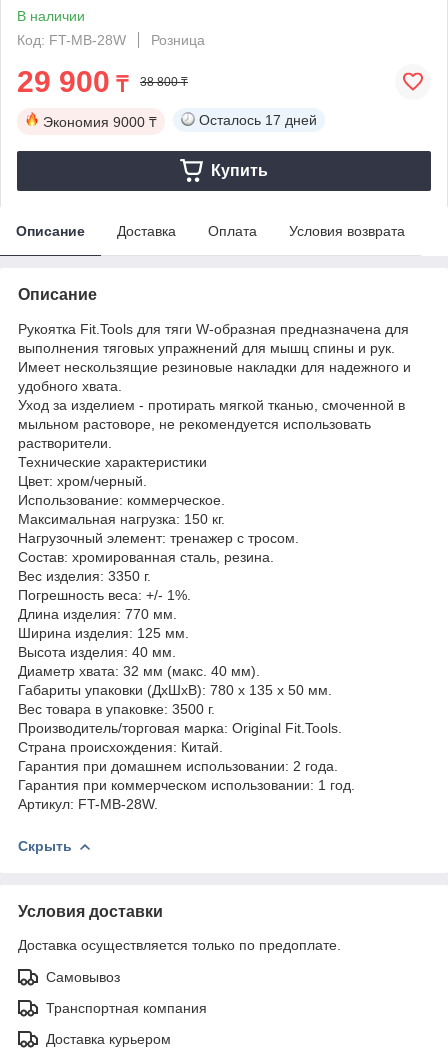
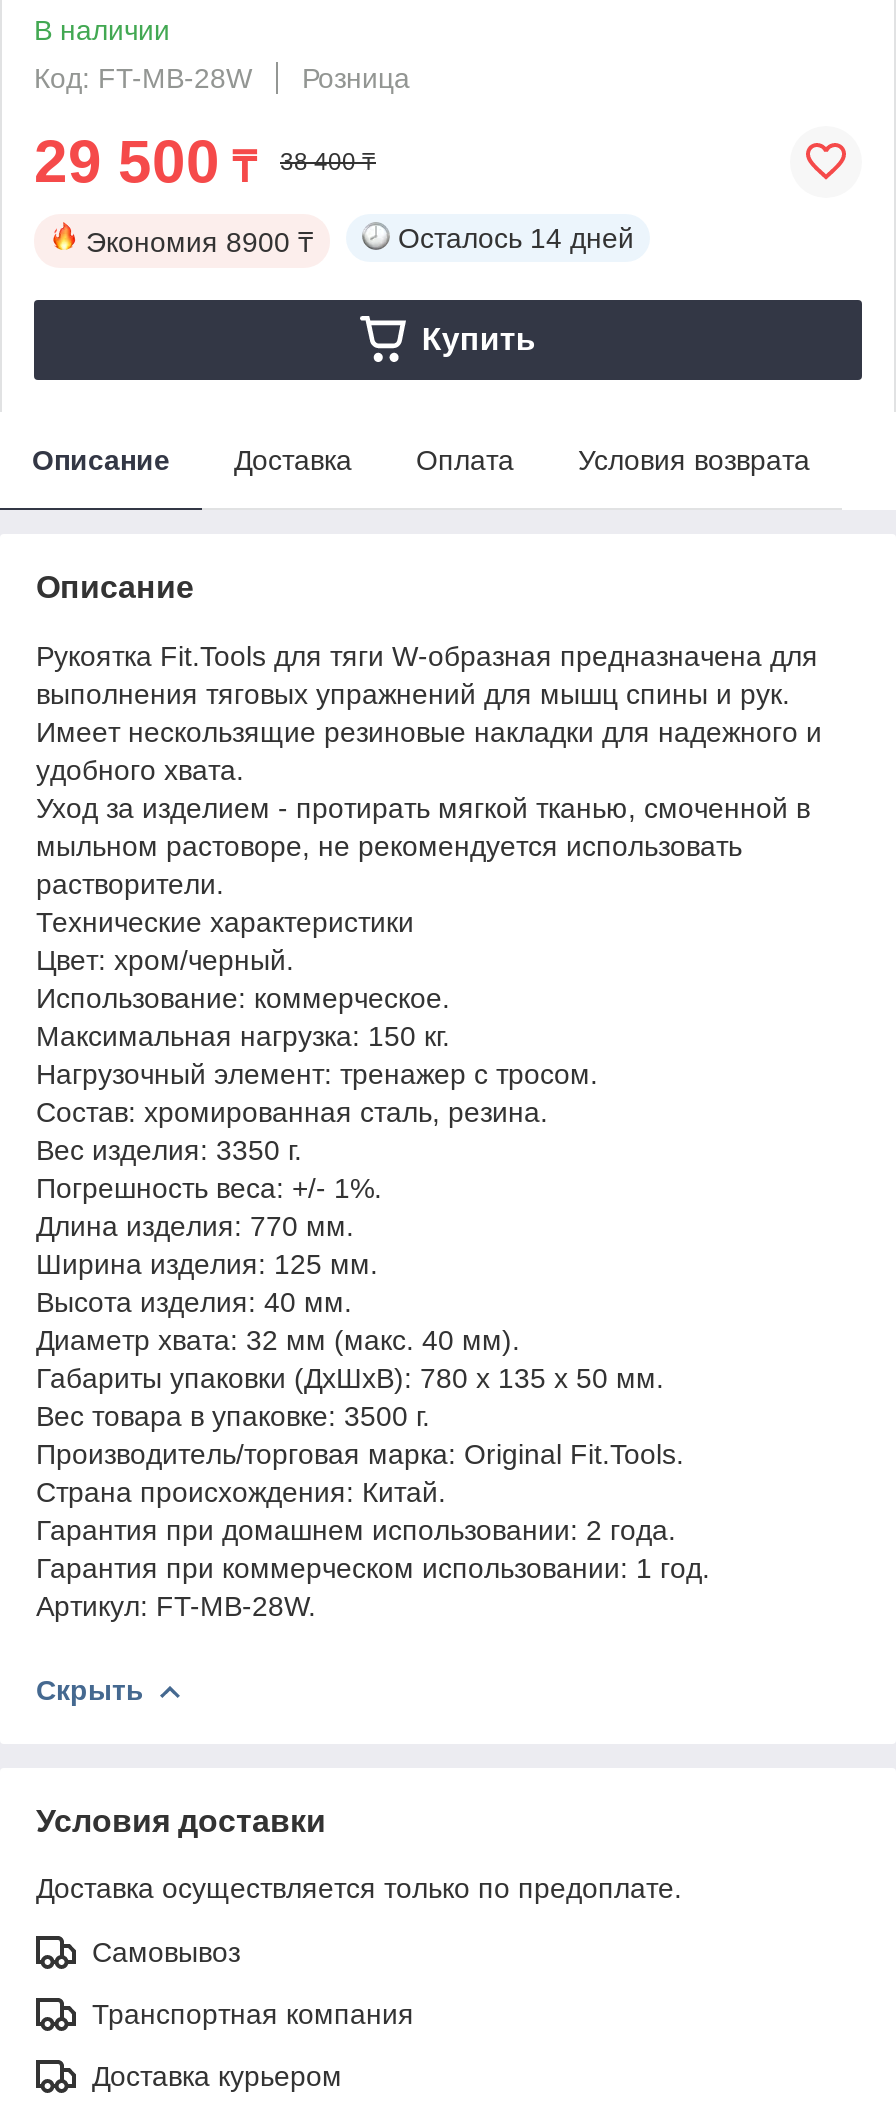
[17,65,128,98] 29 900 ₸ -> [34,128,256,194] 29 500 ₸
[140,75,188,89] 38 800 ₸ -> [280,149,376,177] 38 400 ₸
[43,114,157,130] Экономия 9000 ₸ -> [86,226,314,258] Экономия 8900 ₸
[199,112,317,128] Осталось 17 дней -> [398,222,634,254] Осталось 14 дней

